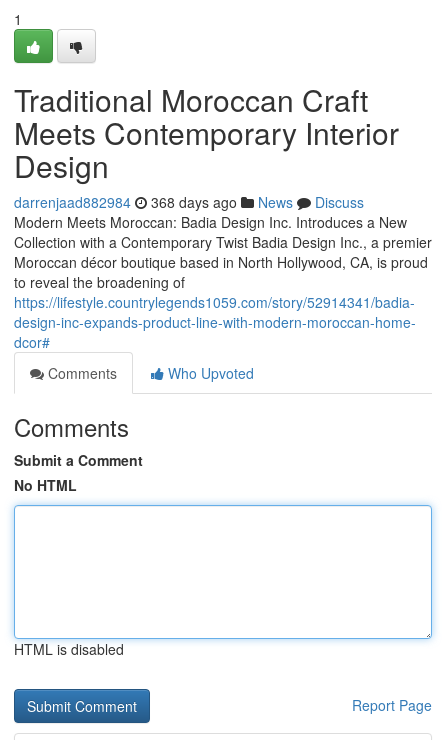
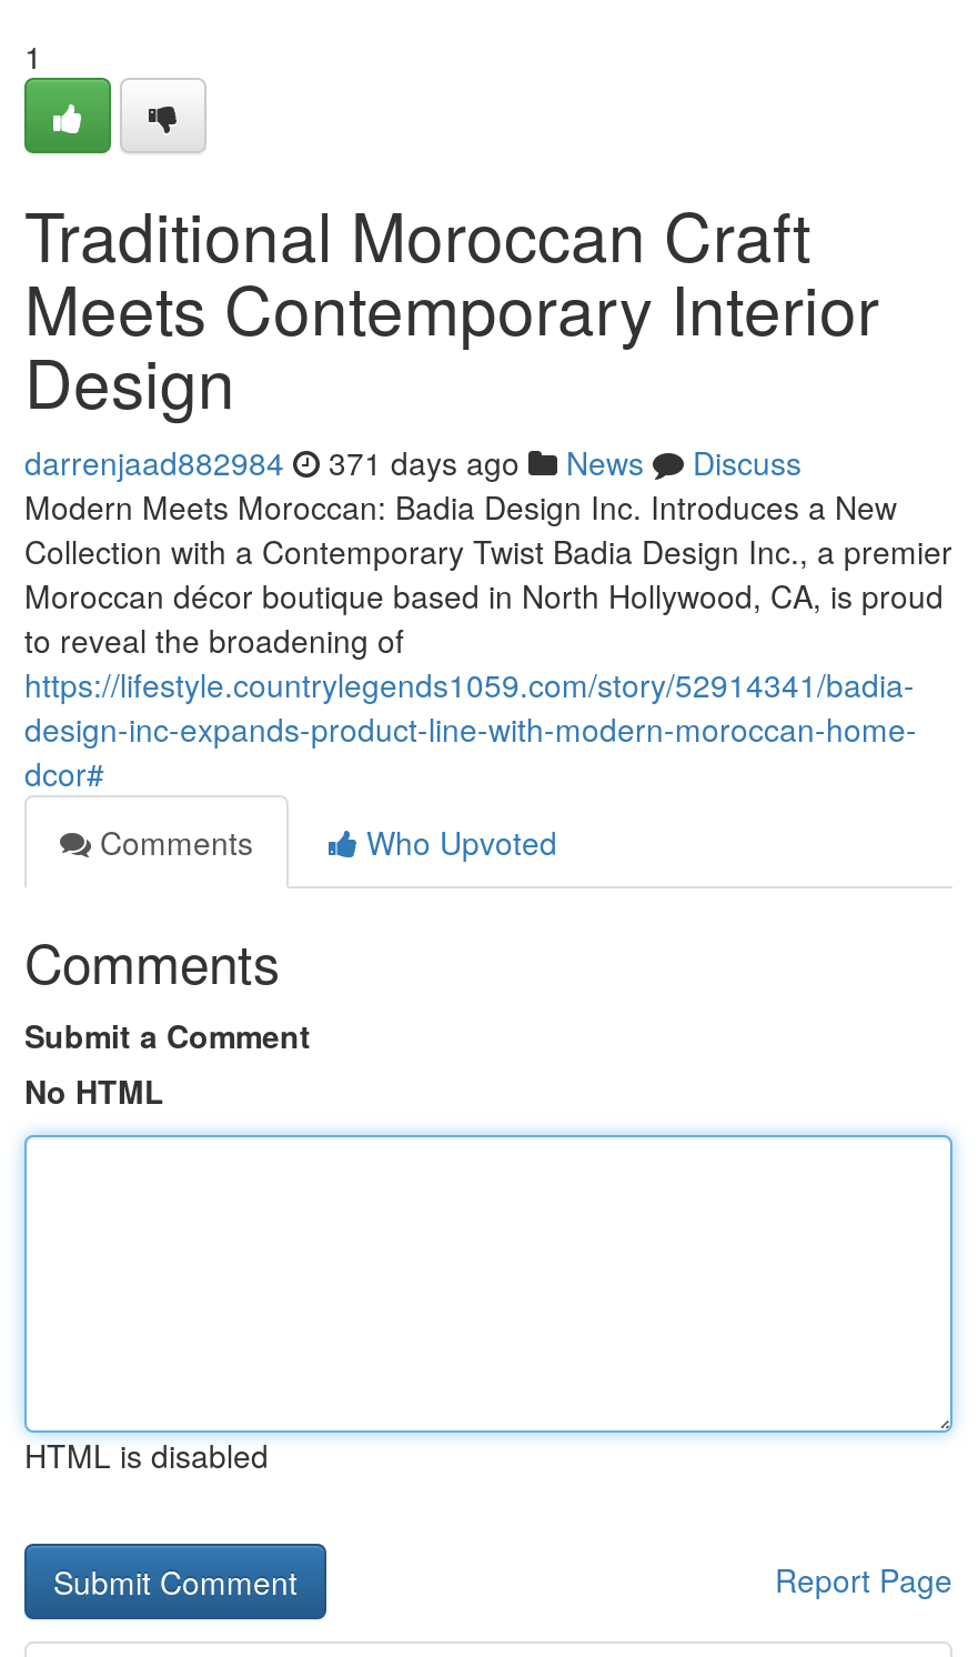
[14,192,364,212] darrenjaad882984 368 days ago News Discuss -> [24,440,801,484] darrenjaad882984 371 days ago News Discuss

